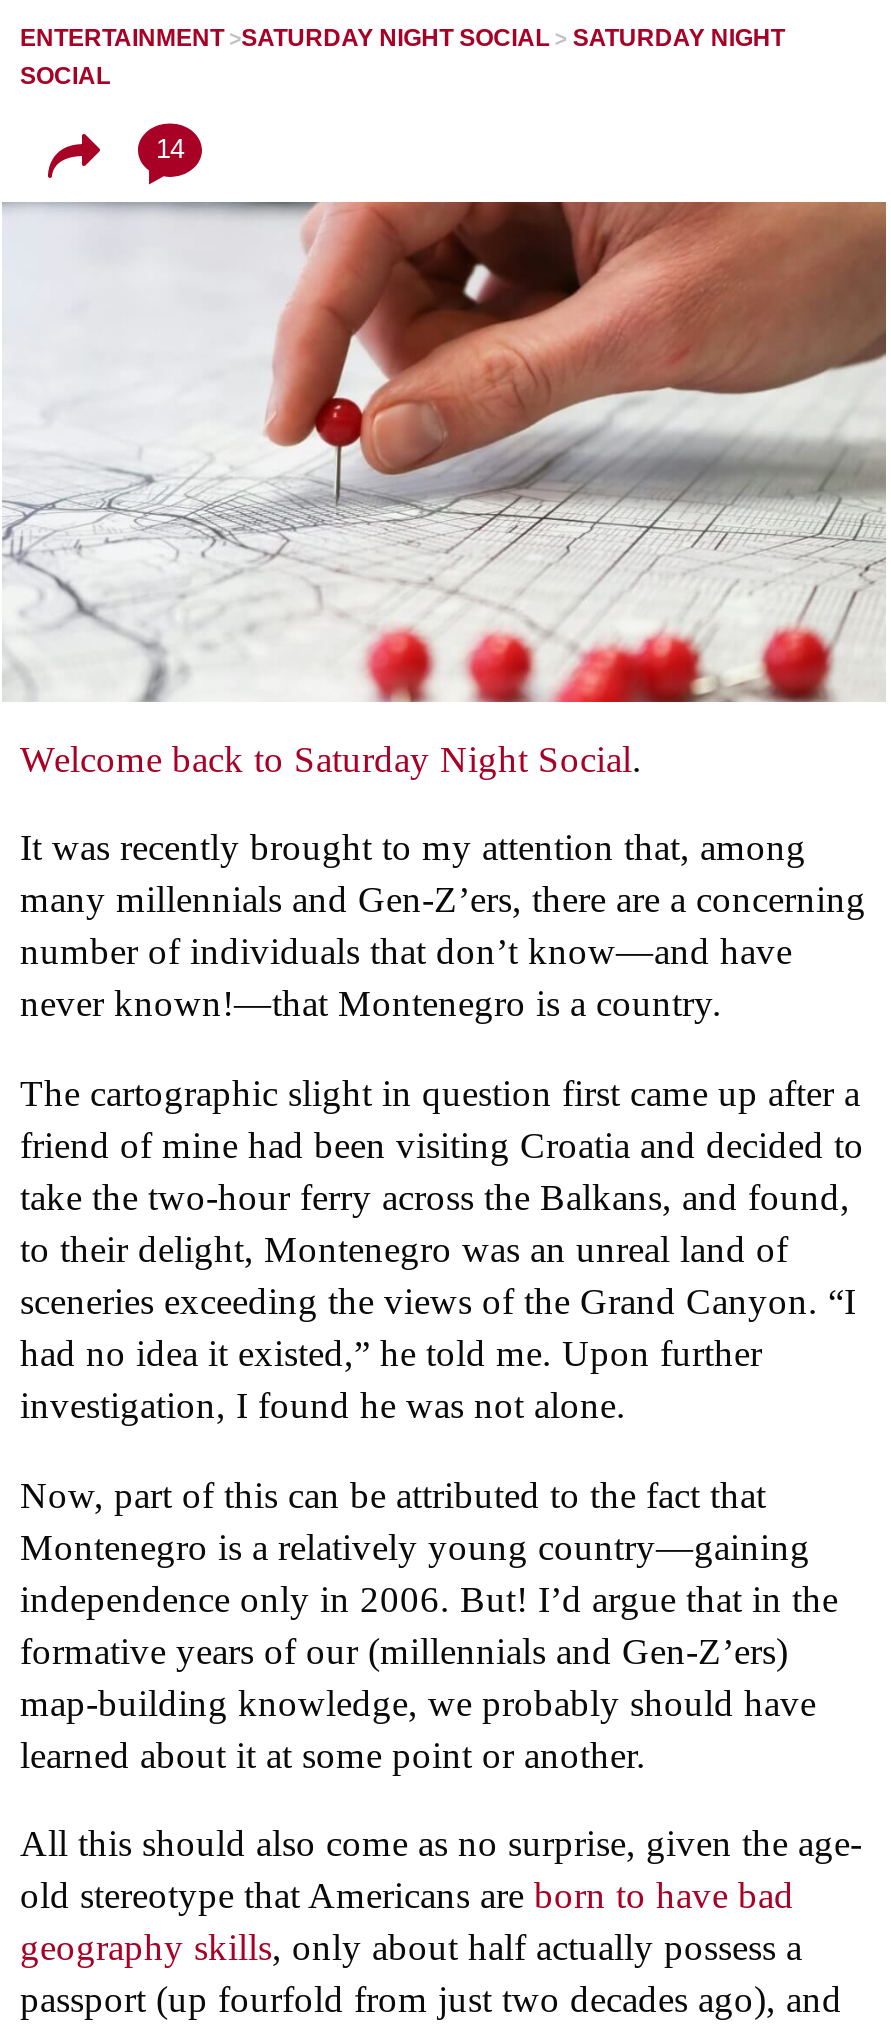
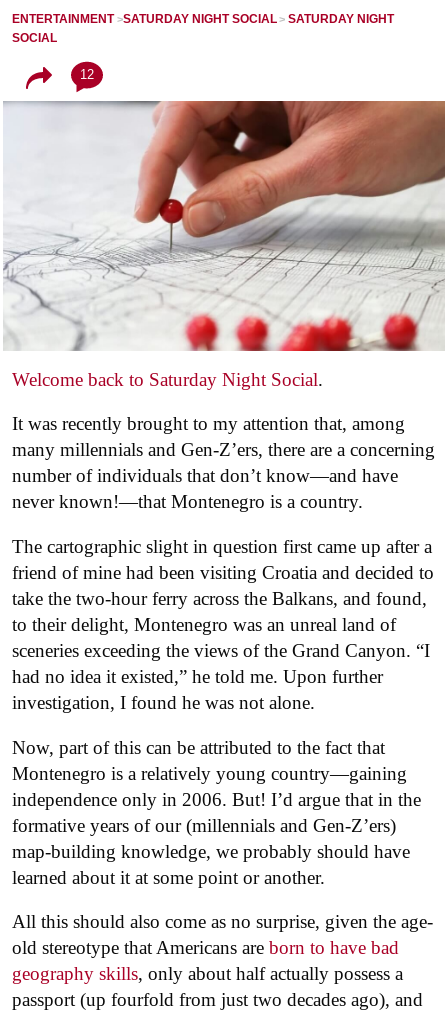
[156,134,184,164] 14 -> [80,67,94,82] 12

